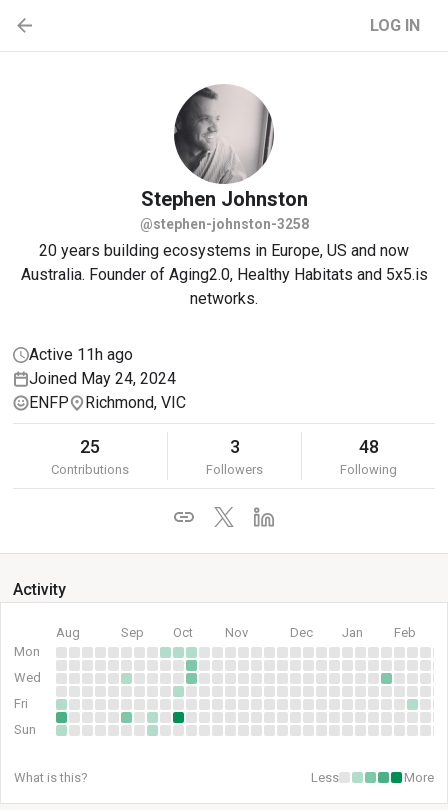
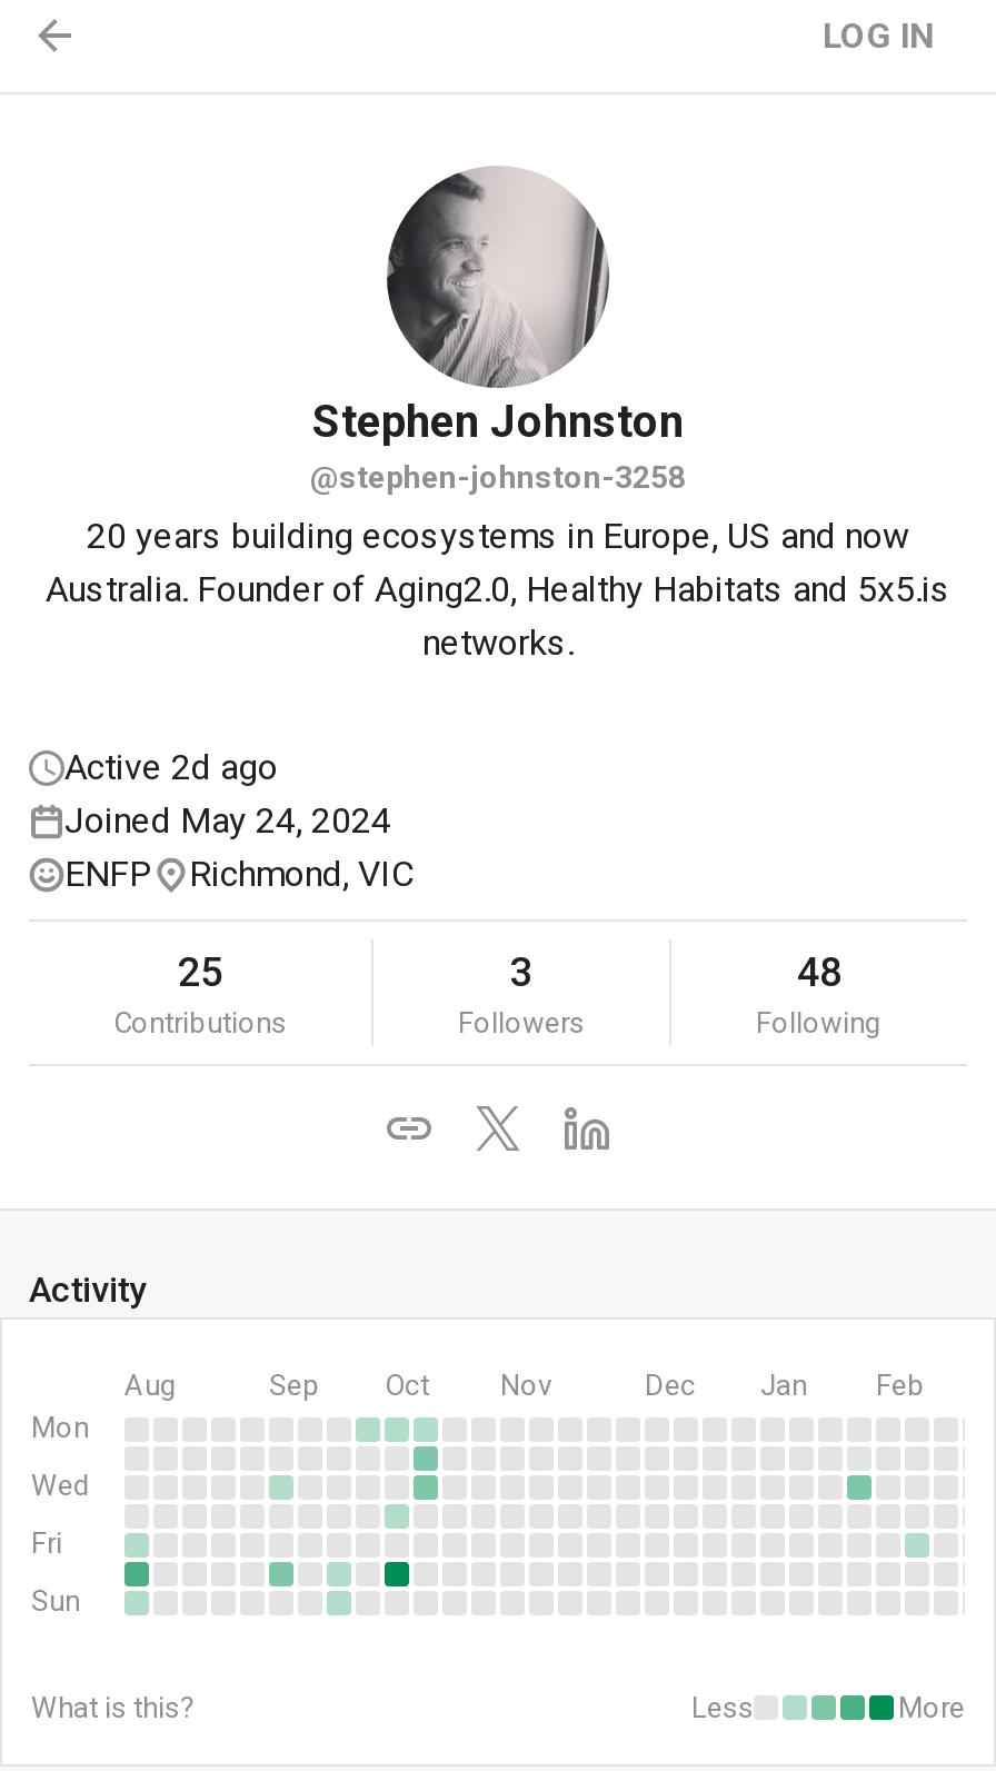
[29,345,133,364] Active 11h ago -> [64,746,278,788] Active 2d ago

